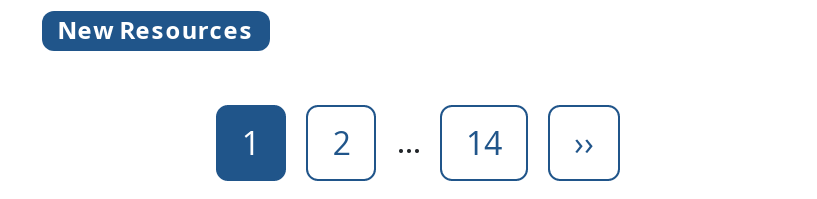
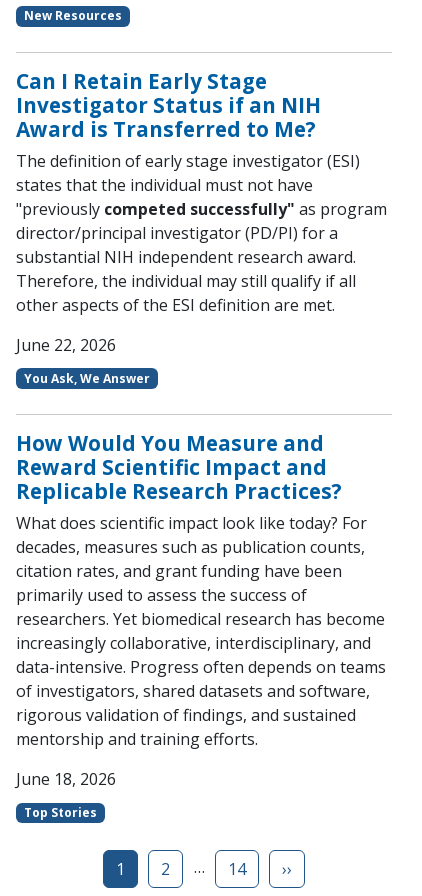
none -> [16,66,387,821] Can I Retain Early Stage | Investigator Status if an NIH | Award is Transferred to Me? | The definition of early stage investigator (ESI) | states that the individual must not have | "previously competed successfully" as program | director/principal investigator (PD/PI) for a | substantial NIH independent research award. | Therefore, the individual may still qualify if all | other aspects of the ESI definition are met. | June 22, 2026 | You Ask, We Answer | How Would You Measure and | Reward Scientific Impact and | Replicable Research Practices? | What does scientific impact look like today? For | decades, measures such as publication counts, | citation rates, and grant funding have been | primarily used to assess the success of | researchers. Yet biomedical research has become | increasingly collaborative, interdisciplinary, and | data-intensive. Progress often depends on teams | of investigators, shared datasets and software, | rigorous validation of findings, and sustained | mentorship and training efforts. | June 18, 2026 | Top Stories

